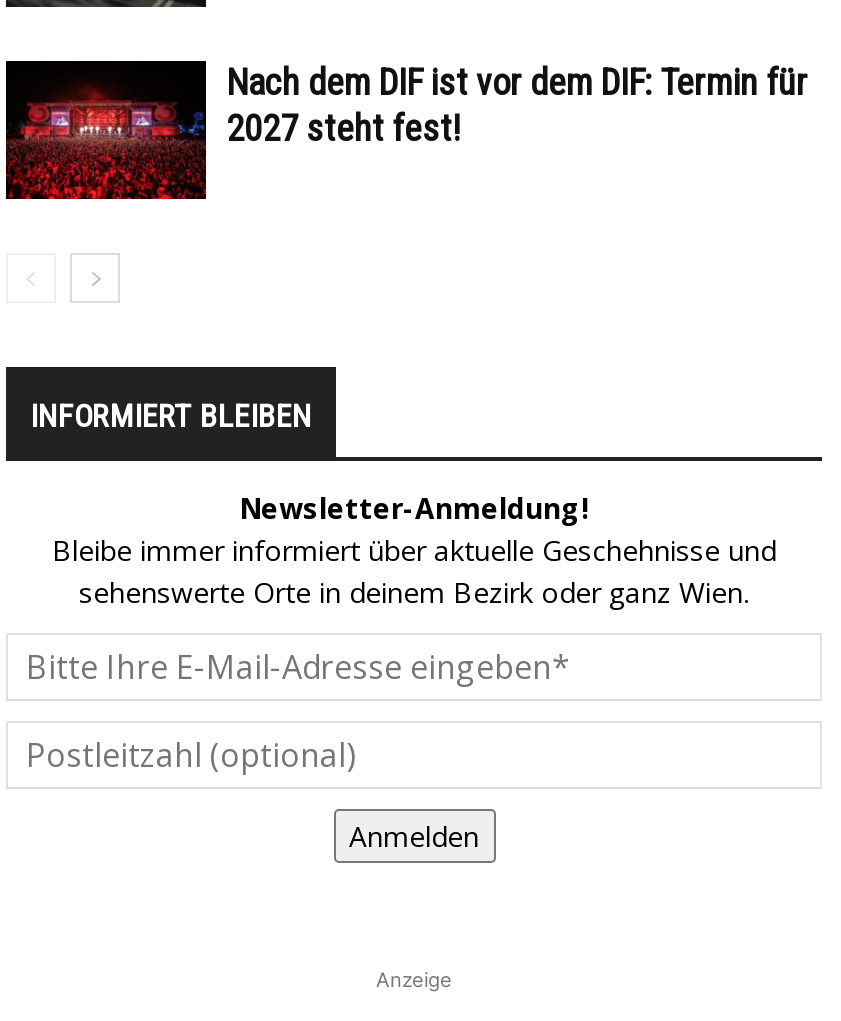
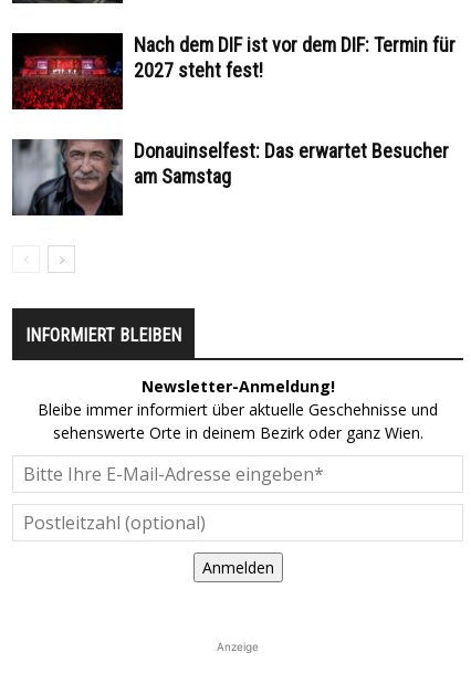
none -> [11,139,449,217] [image] | Donauinselfest: Das erwartet Besucher | am Samstag

